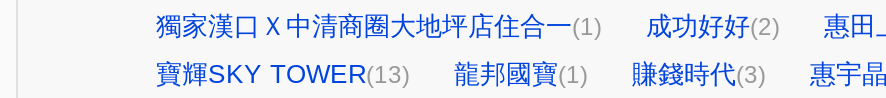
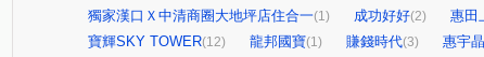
[156,59,410,89] 寶輝SKY TOWER(13) -> [88,33,226,49] 寶輝SKY TOWER(12)

